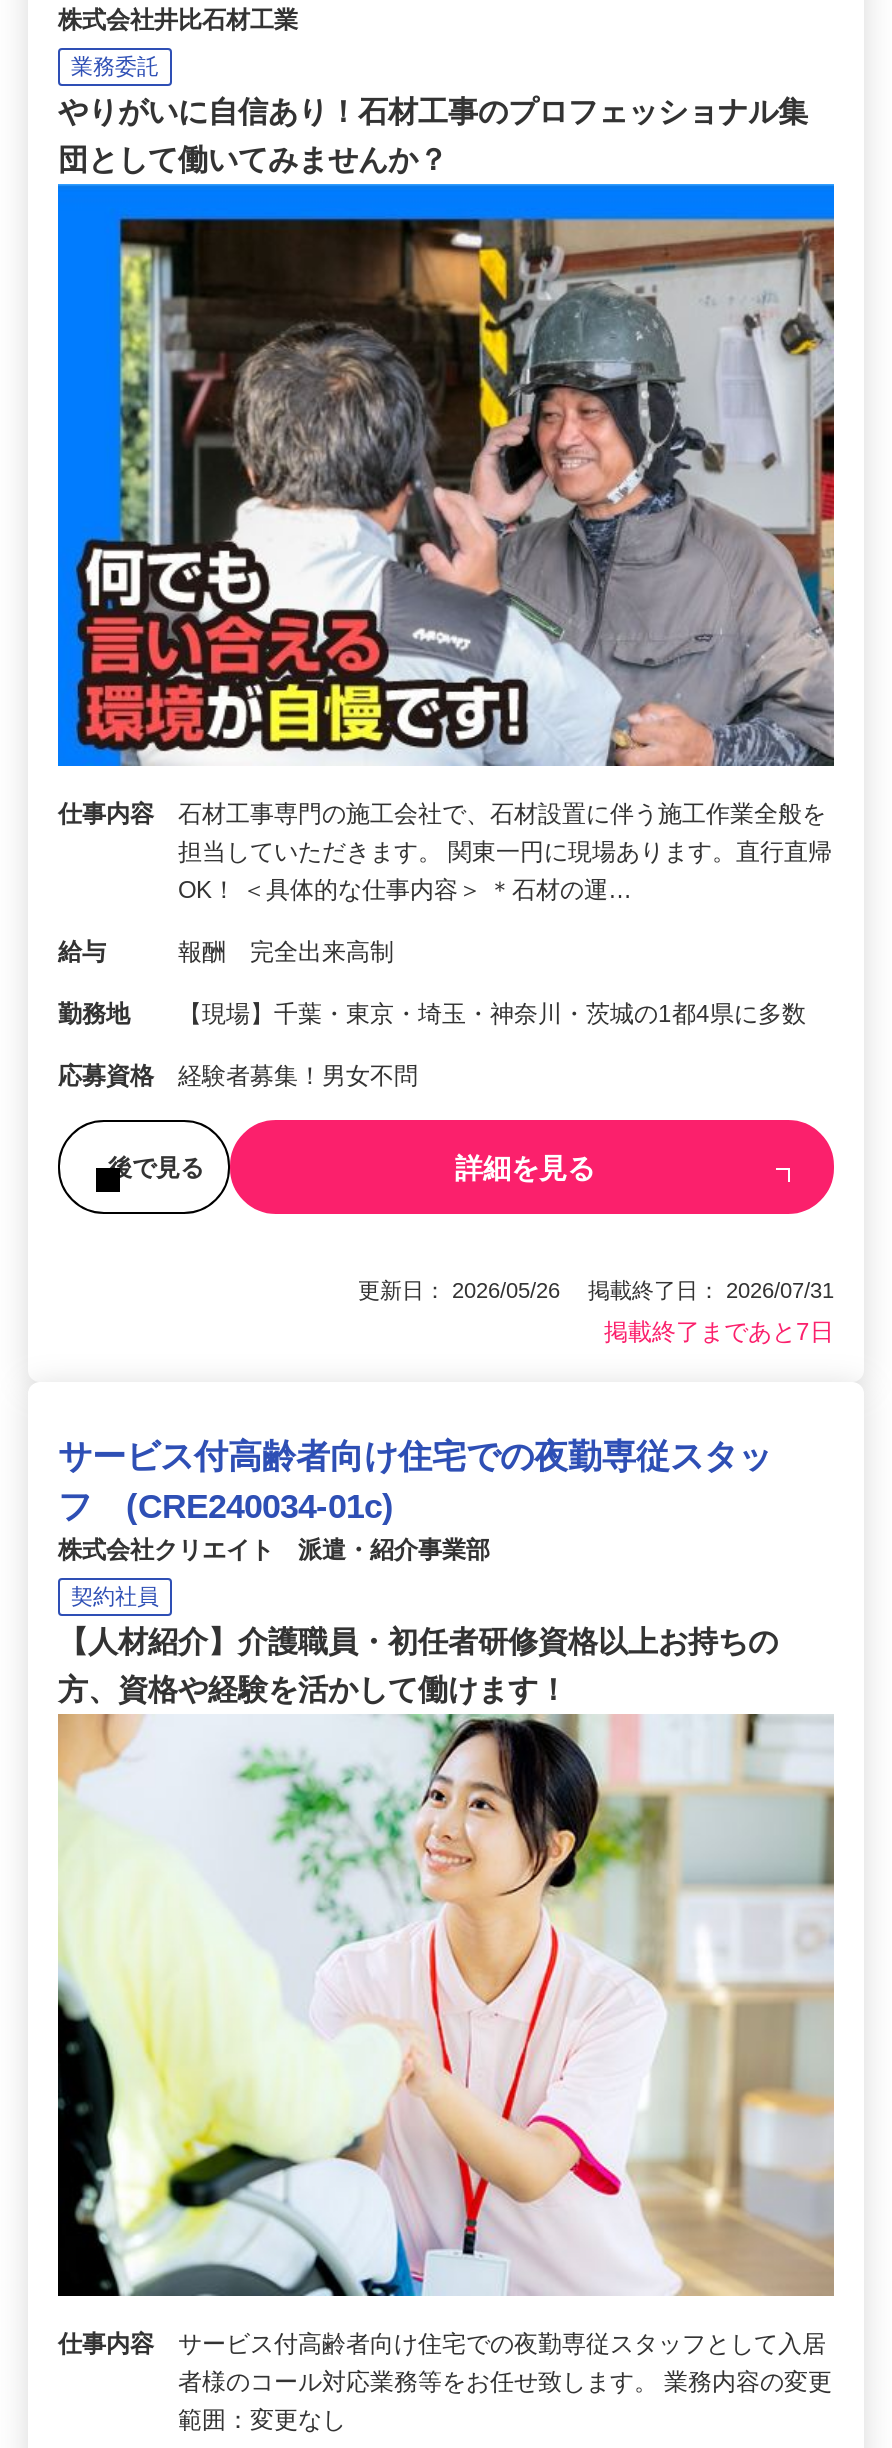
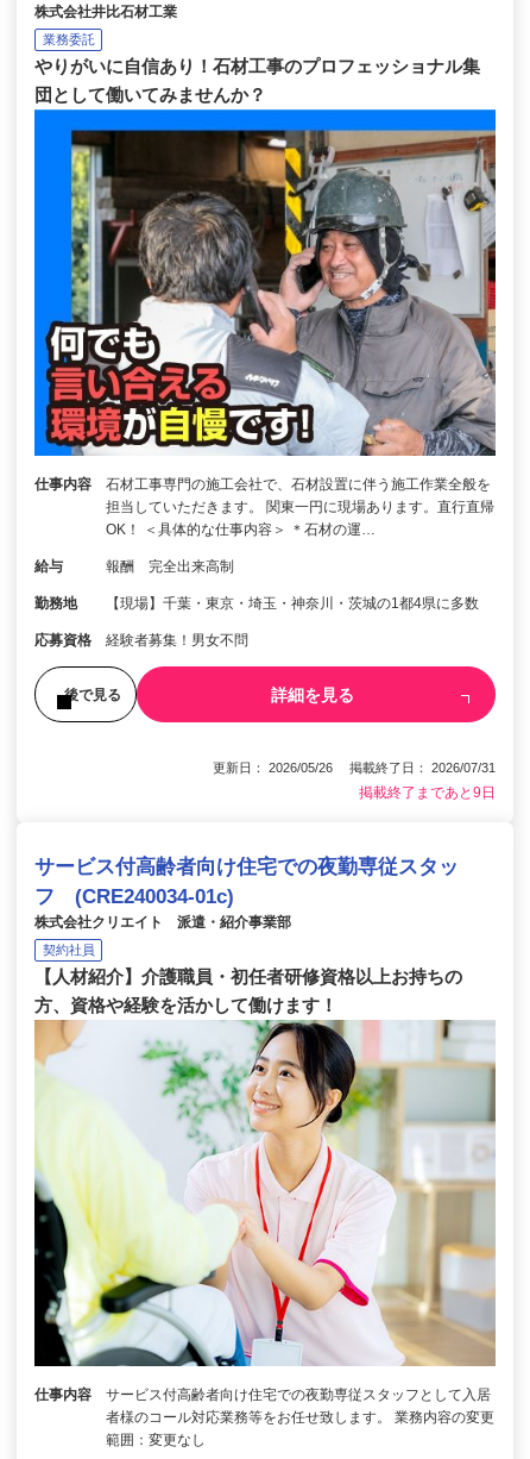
[604,1318,834,1346] 掲載終了まであと7日 -> [359,784,496,801] 掲載終了まであと9日

